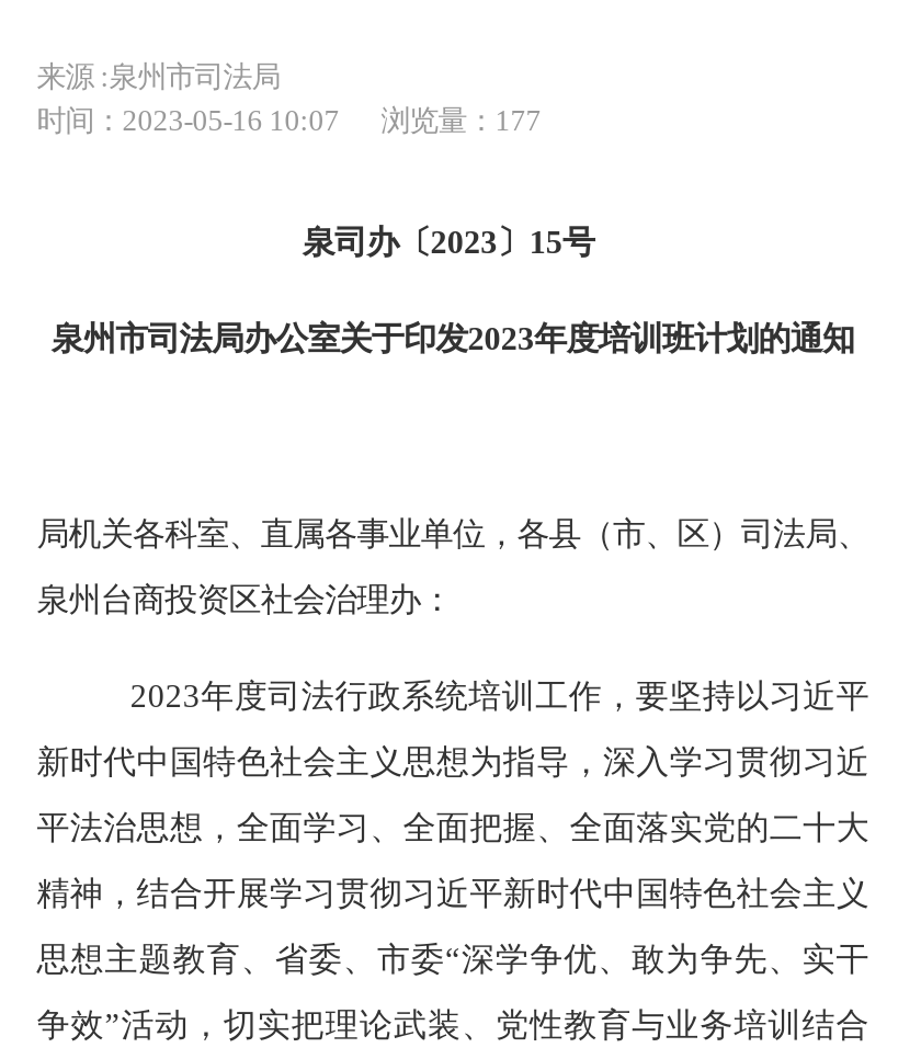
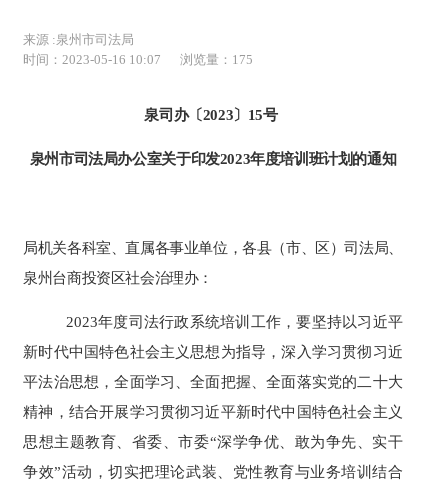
[37,105,541,138] 时间：2023-05-16 10:07 浏览量：177 -> [23,52,253,67] 时间：2023-05-16 10:07 浏览量：175

